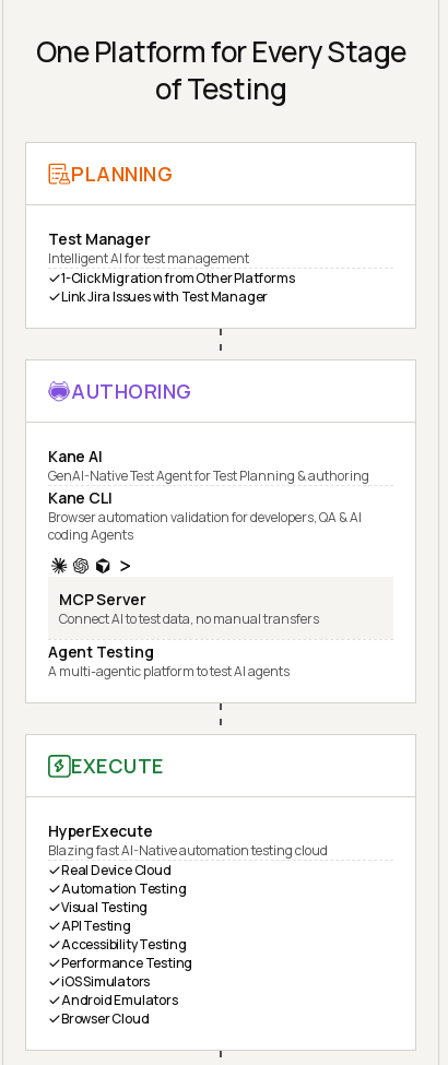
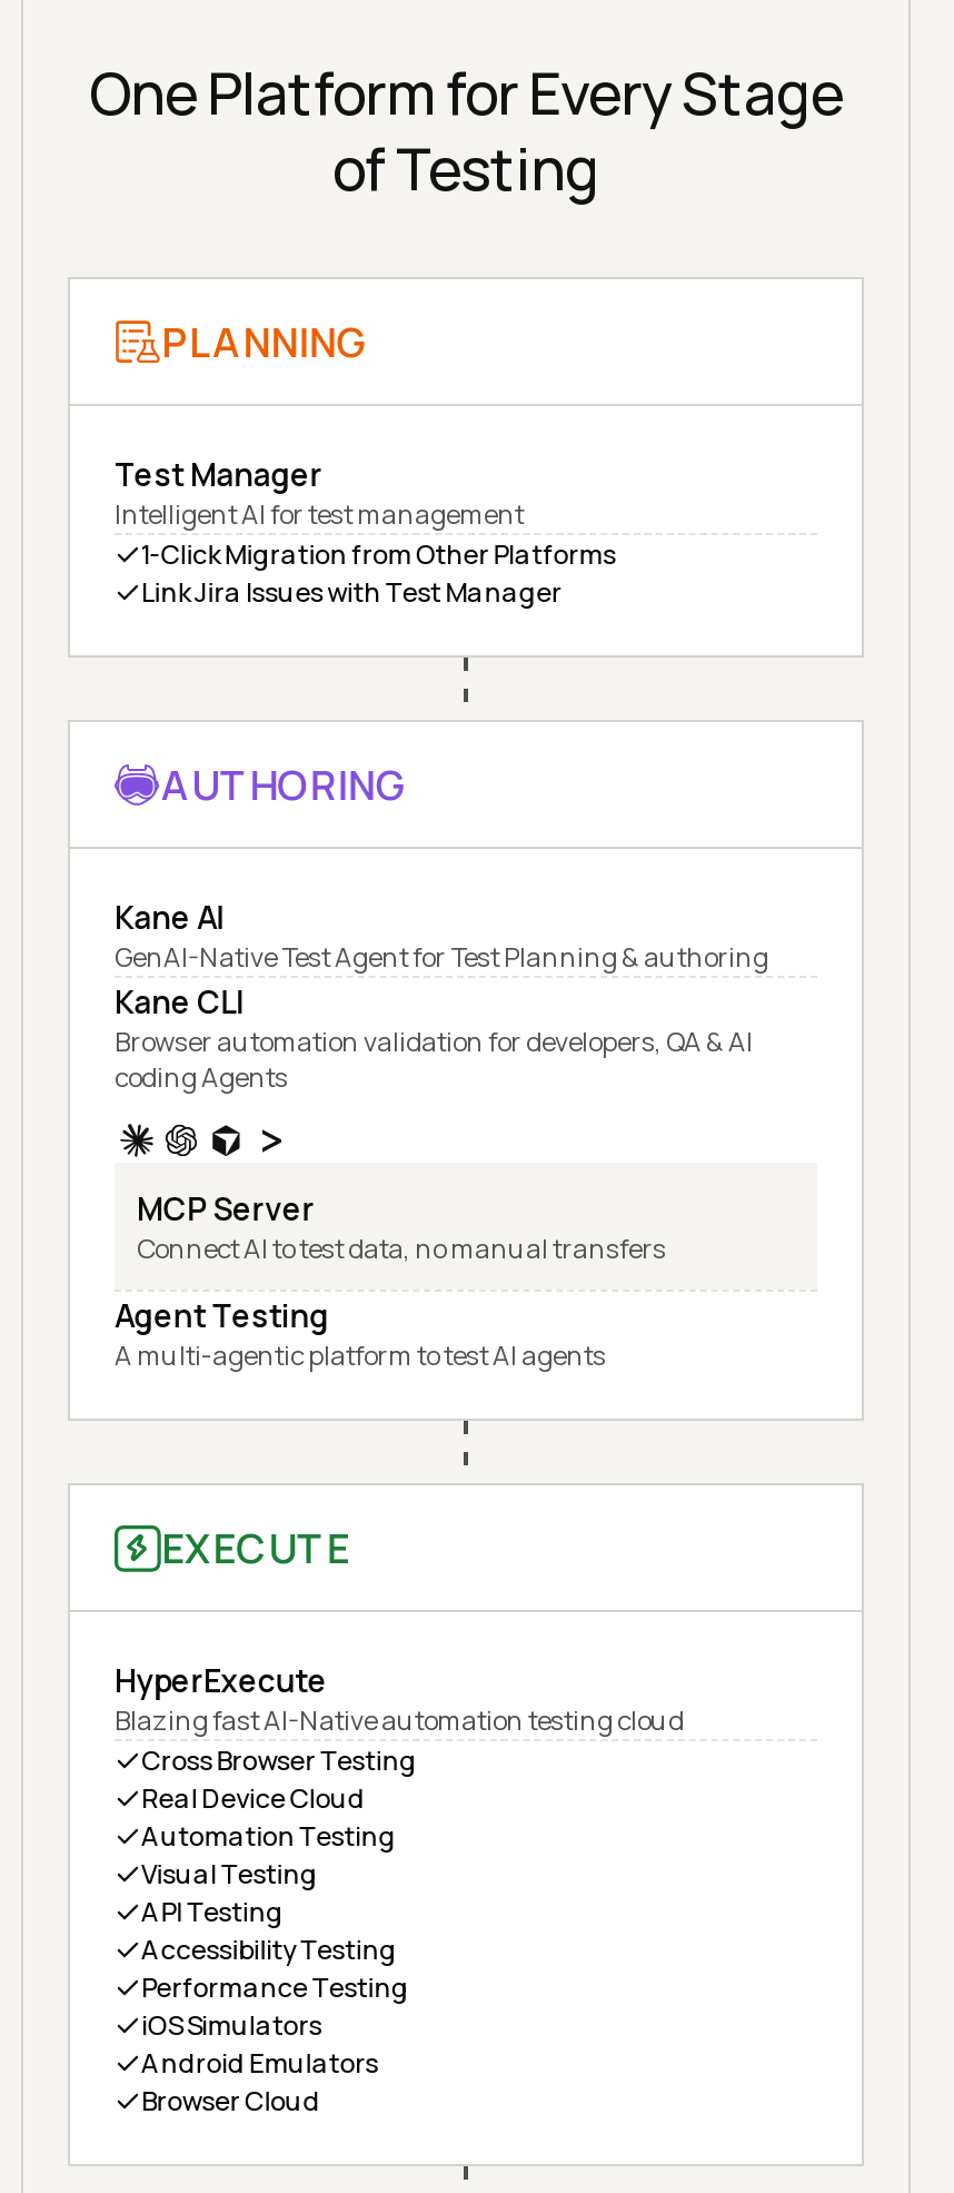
none -> [141,1742,417,1780] Cross Browser Testing

